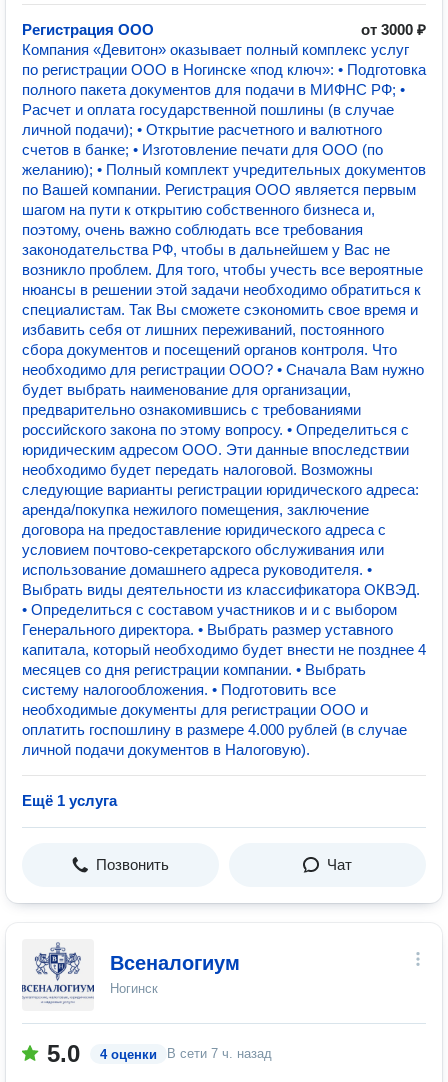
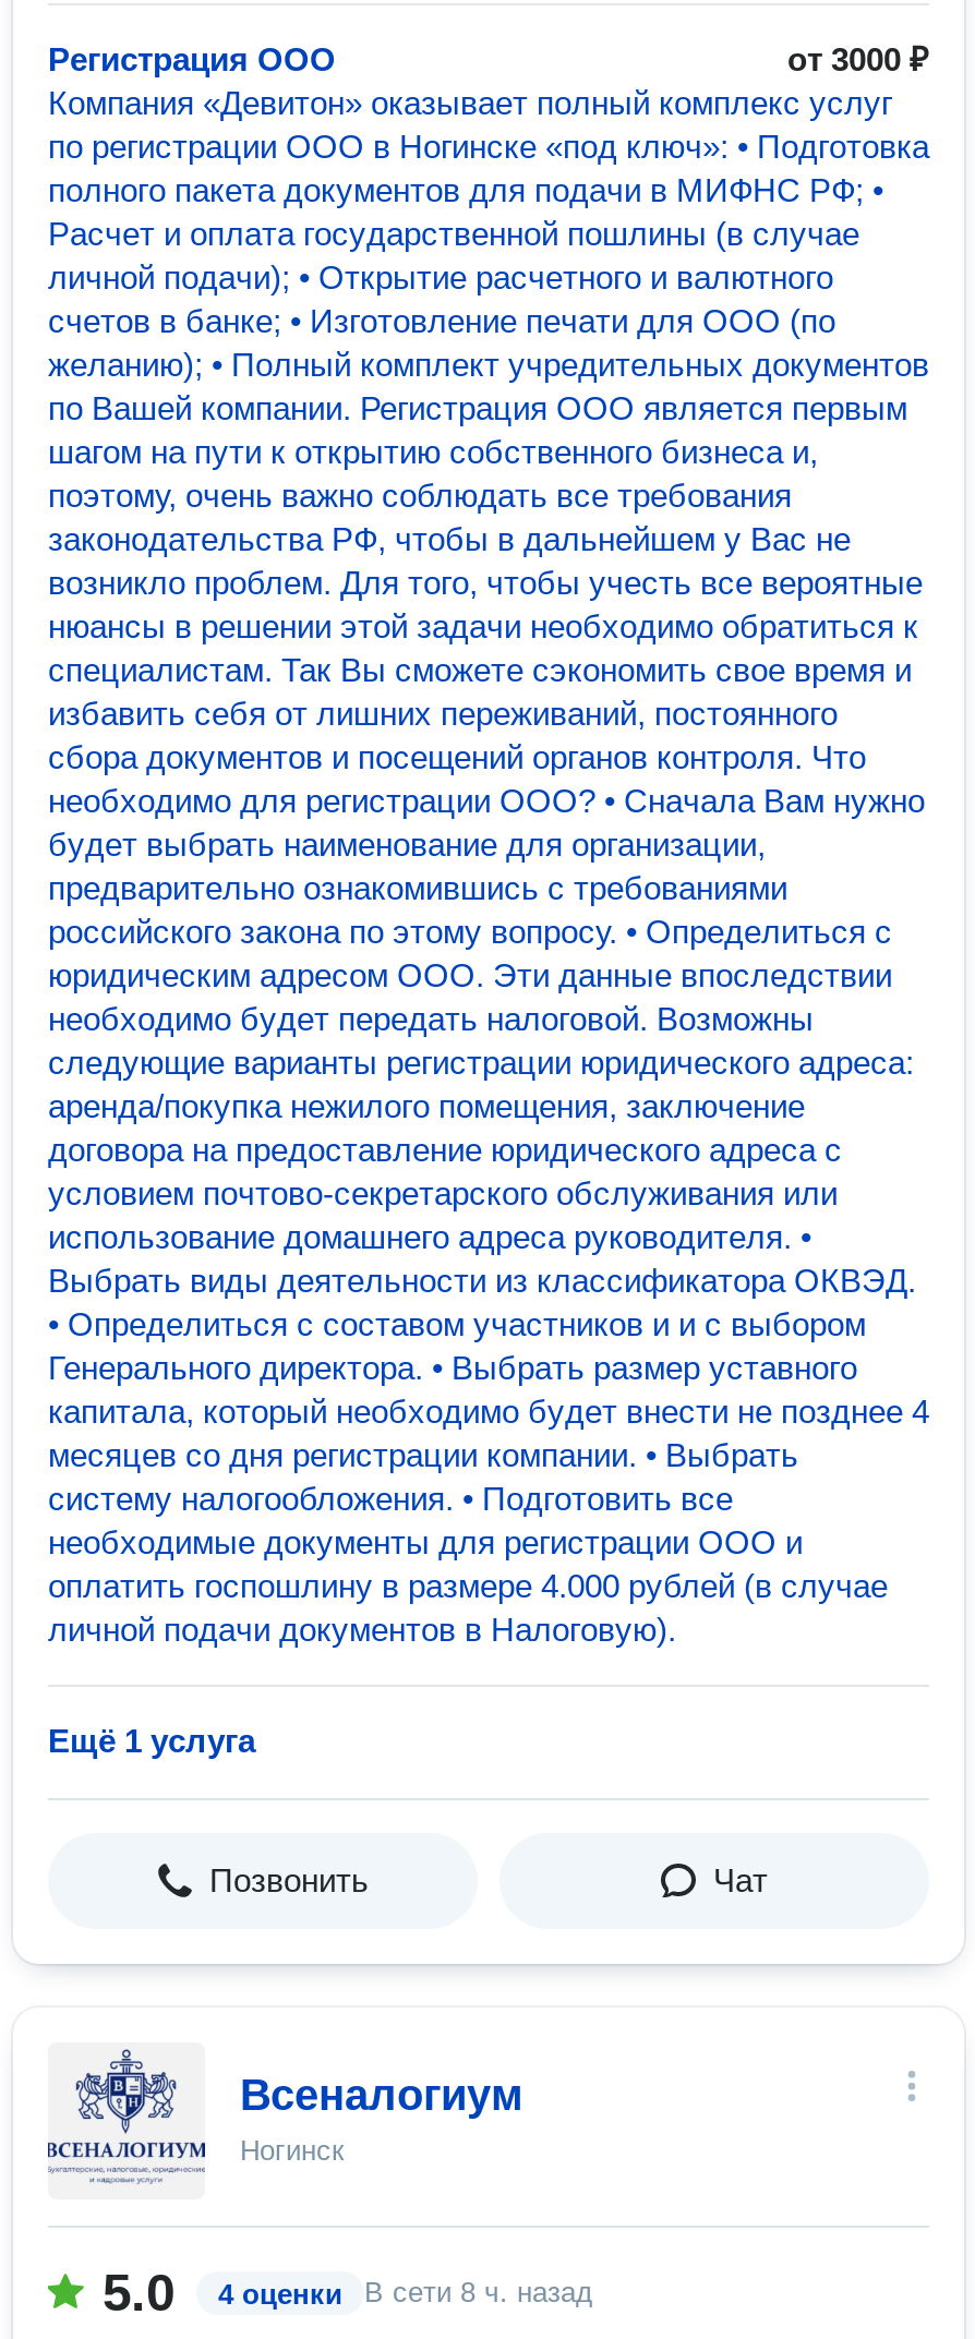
[47,1040,272,1067] 5.0 4 оценки В сети 7 ч. назад -> [103,2263,593,2322] 5.0 4 оценки В сети 8 ч. назад

